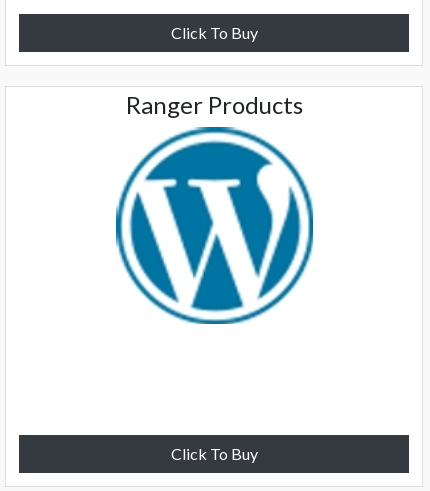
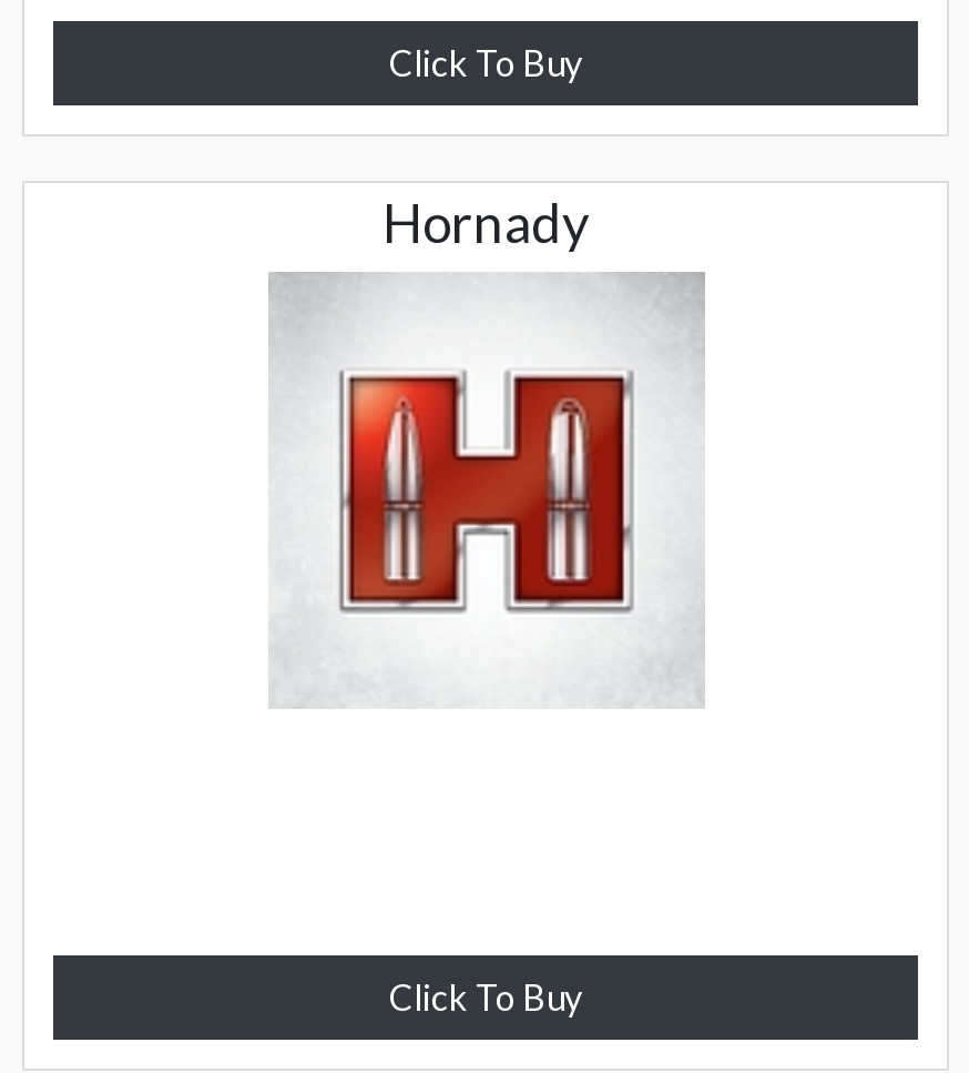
[125,90,302,119] Ranger Products -> [382,190,589,254] Hornady
[115,126,314,325] [image] -> [268,272,705,709] [image]

